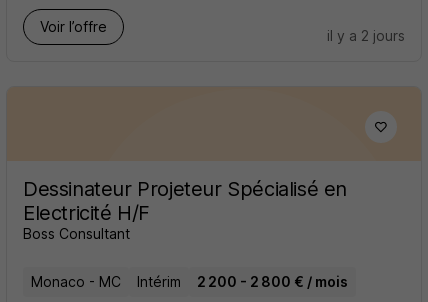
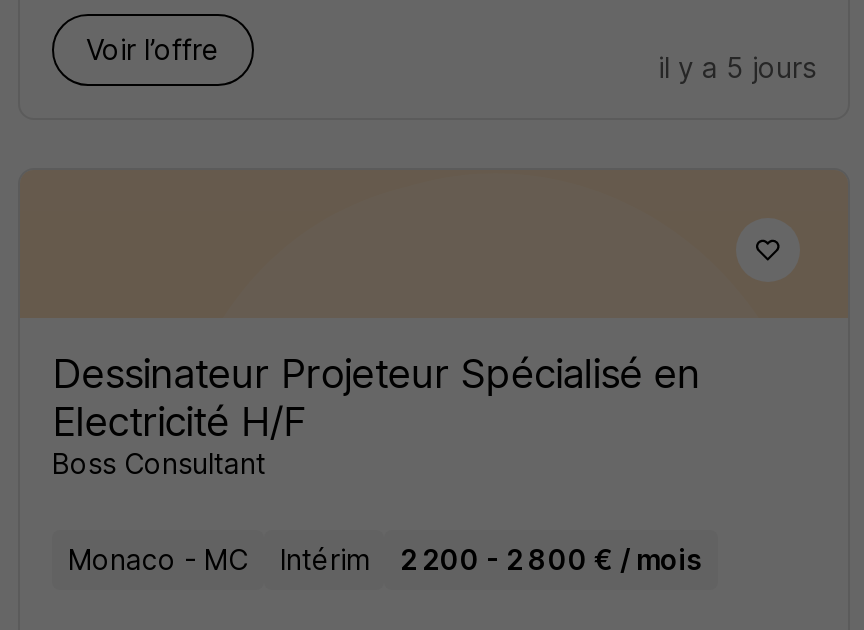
[327,27,405,44] il y a 2 jours -> [658,50,816,84] il y a 5 jours

